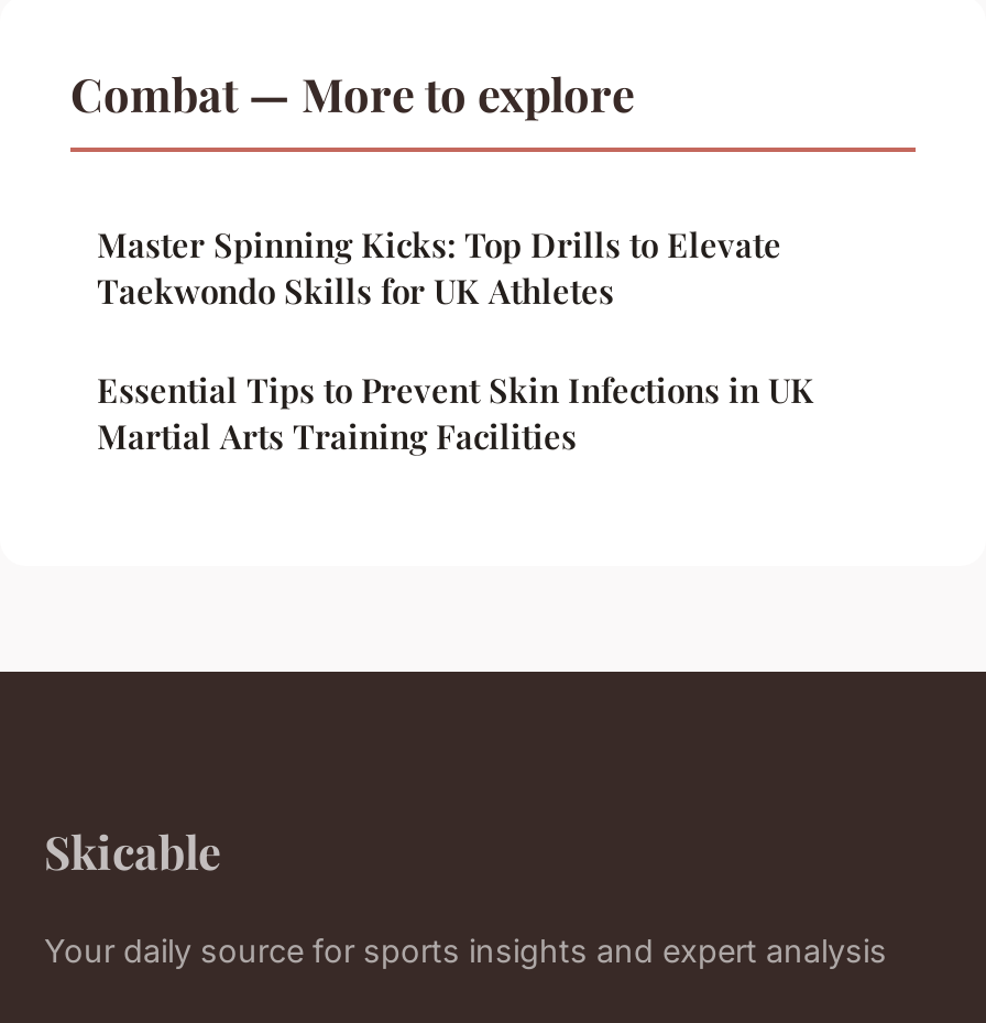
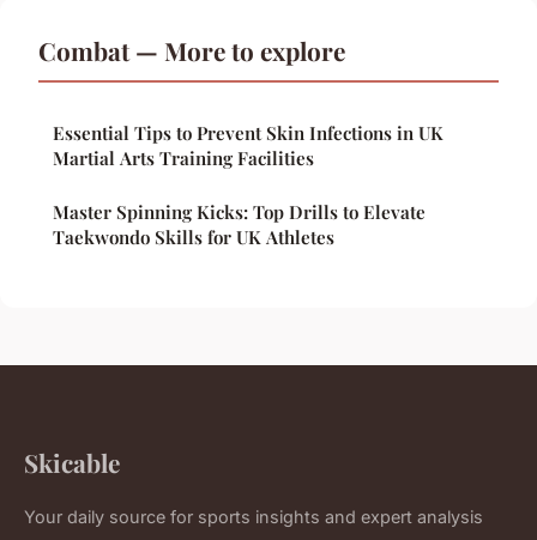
moved [97,223,781,313] -> [53,200,426,249]: Master Spinning Kicks: Top Drills to Elevate | Taekwondo Skills for UK Athletes
moved [97,368,814,459] -> [53,121,444,170]: Essential Tips to Prevent Skin Infections in UK | Martial Arts Training Facilities

